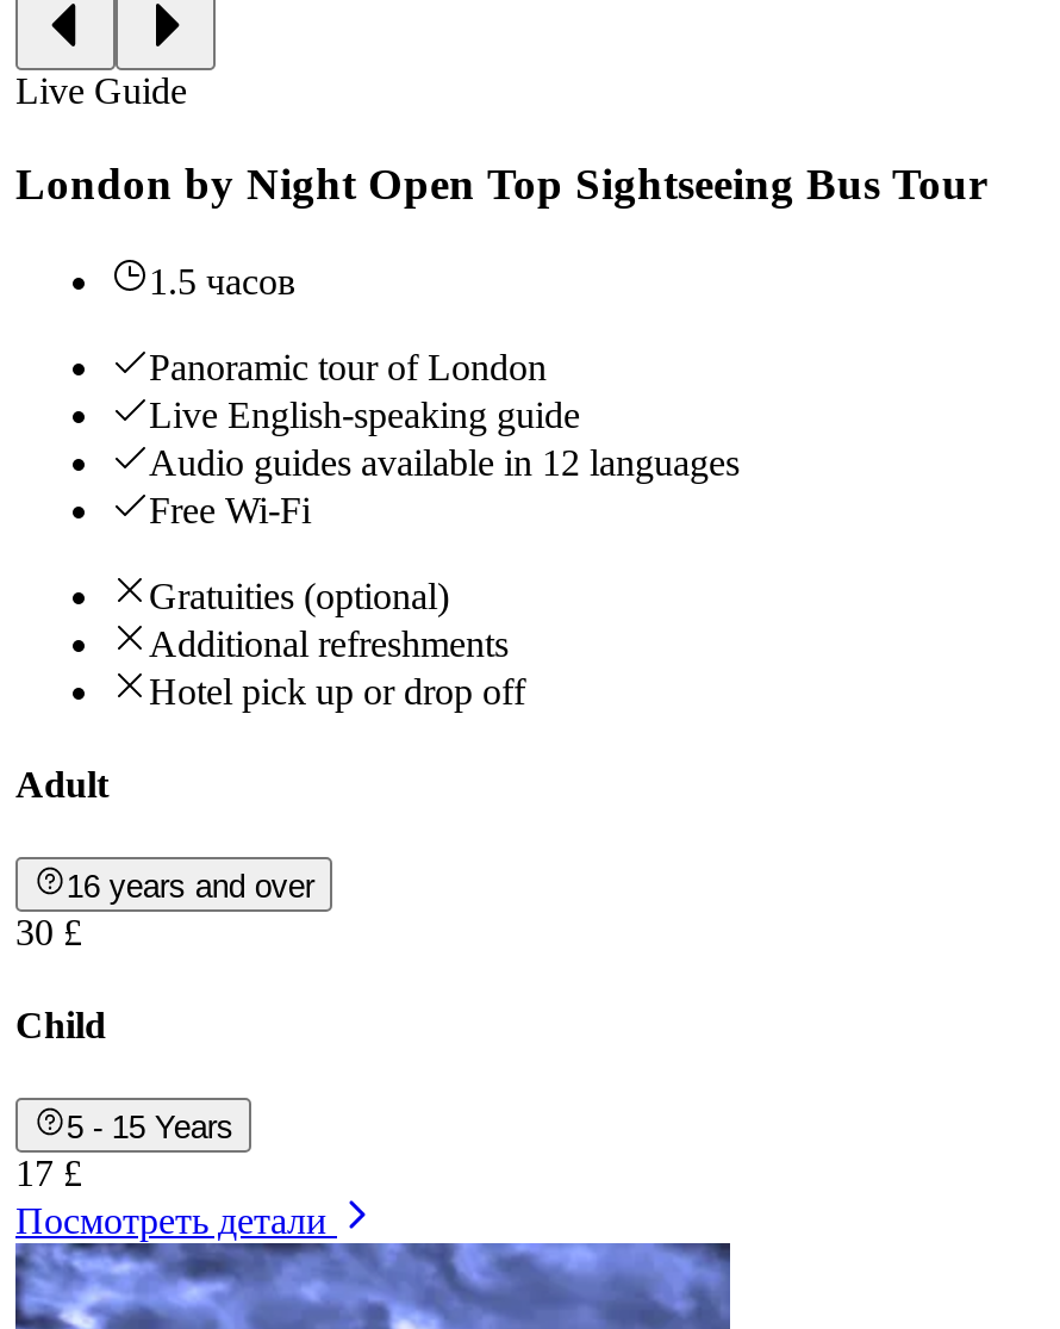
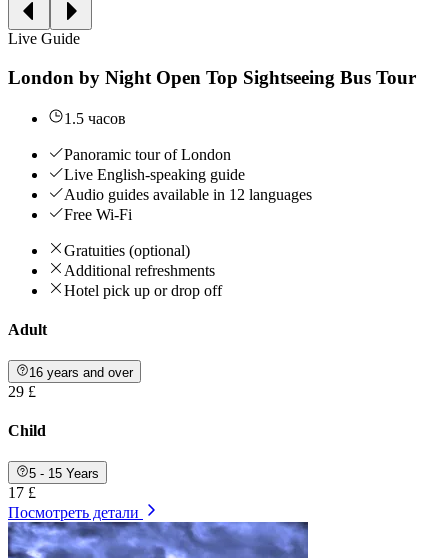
[15,911,82,952] 30 £ -> [8,383,36,400] 29 £

